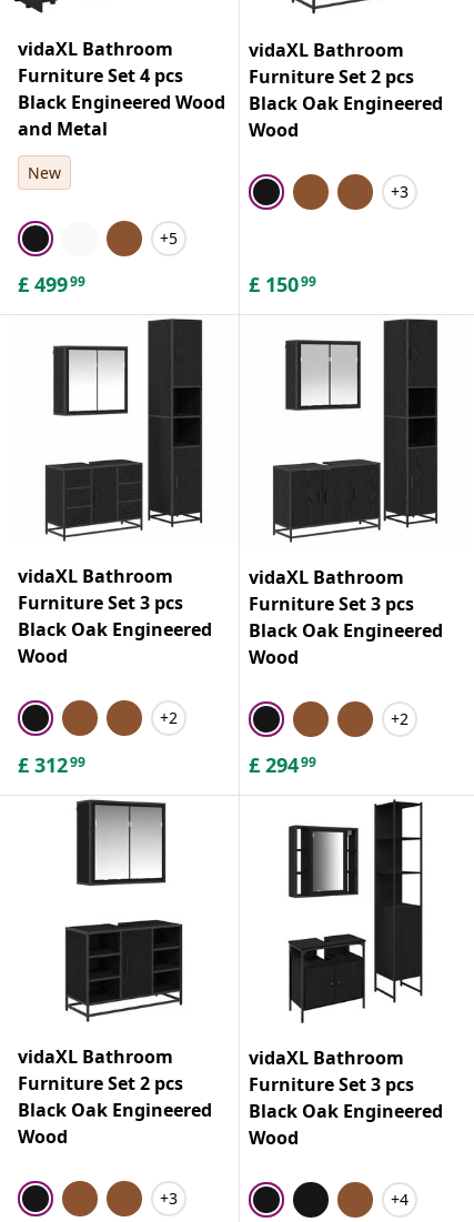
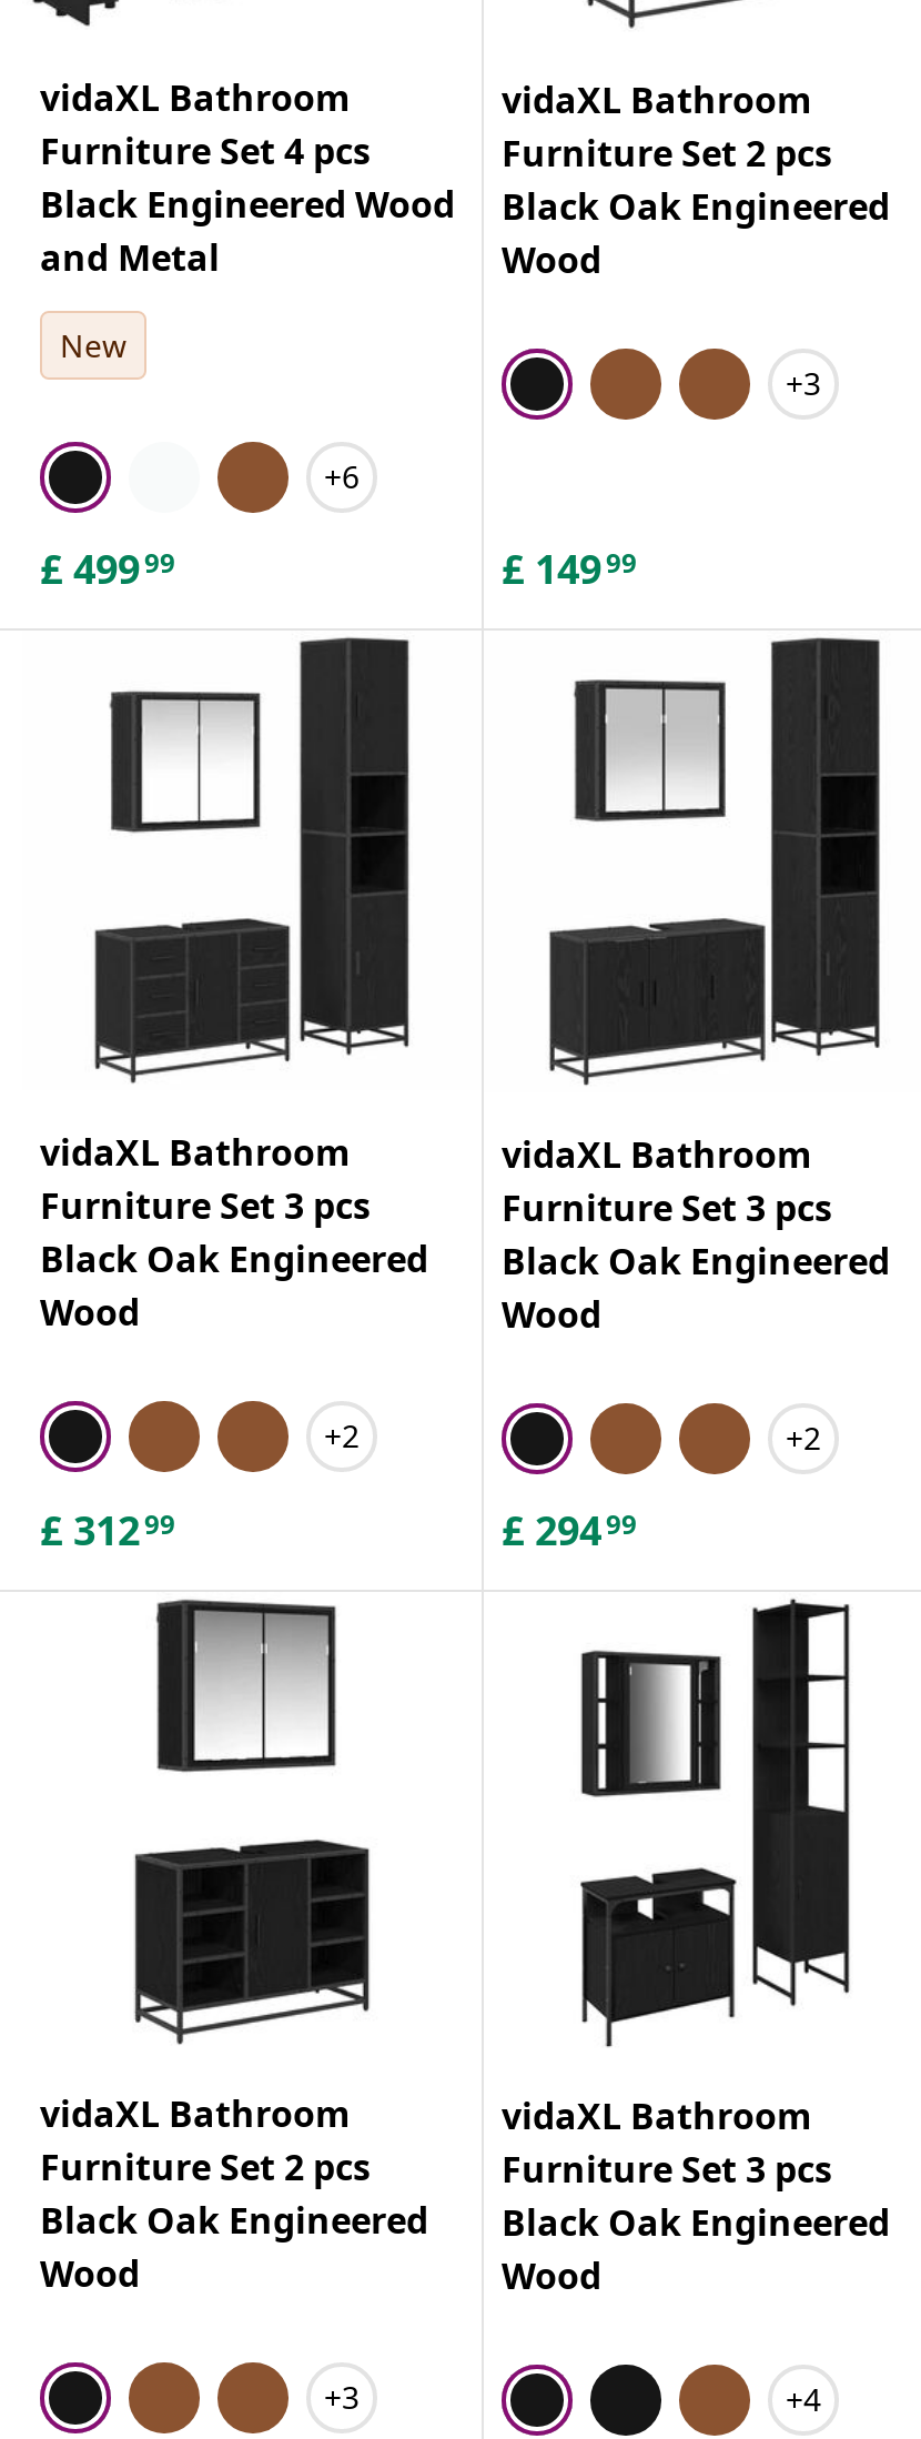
[160,228,178,249] +5 -> [324,456,360,498] +6
[249,270,316,297] £ 150 99 -> [502,541,637,594] £ 149 99

